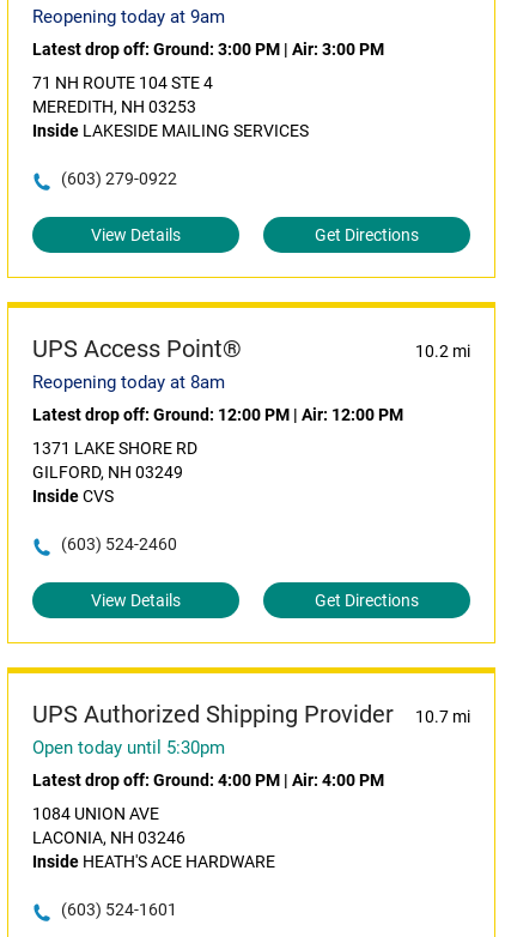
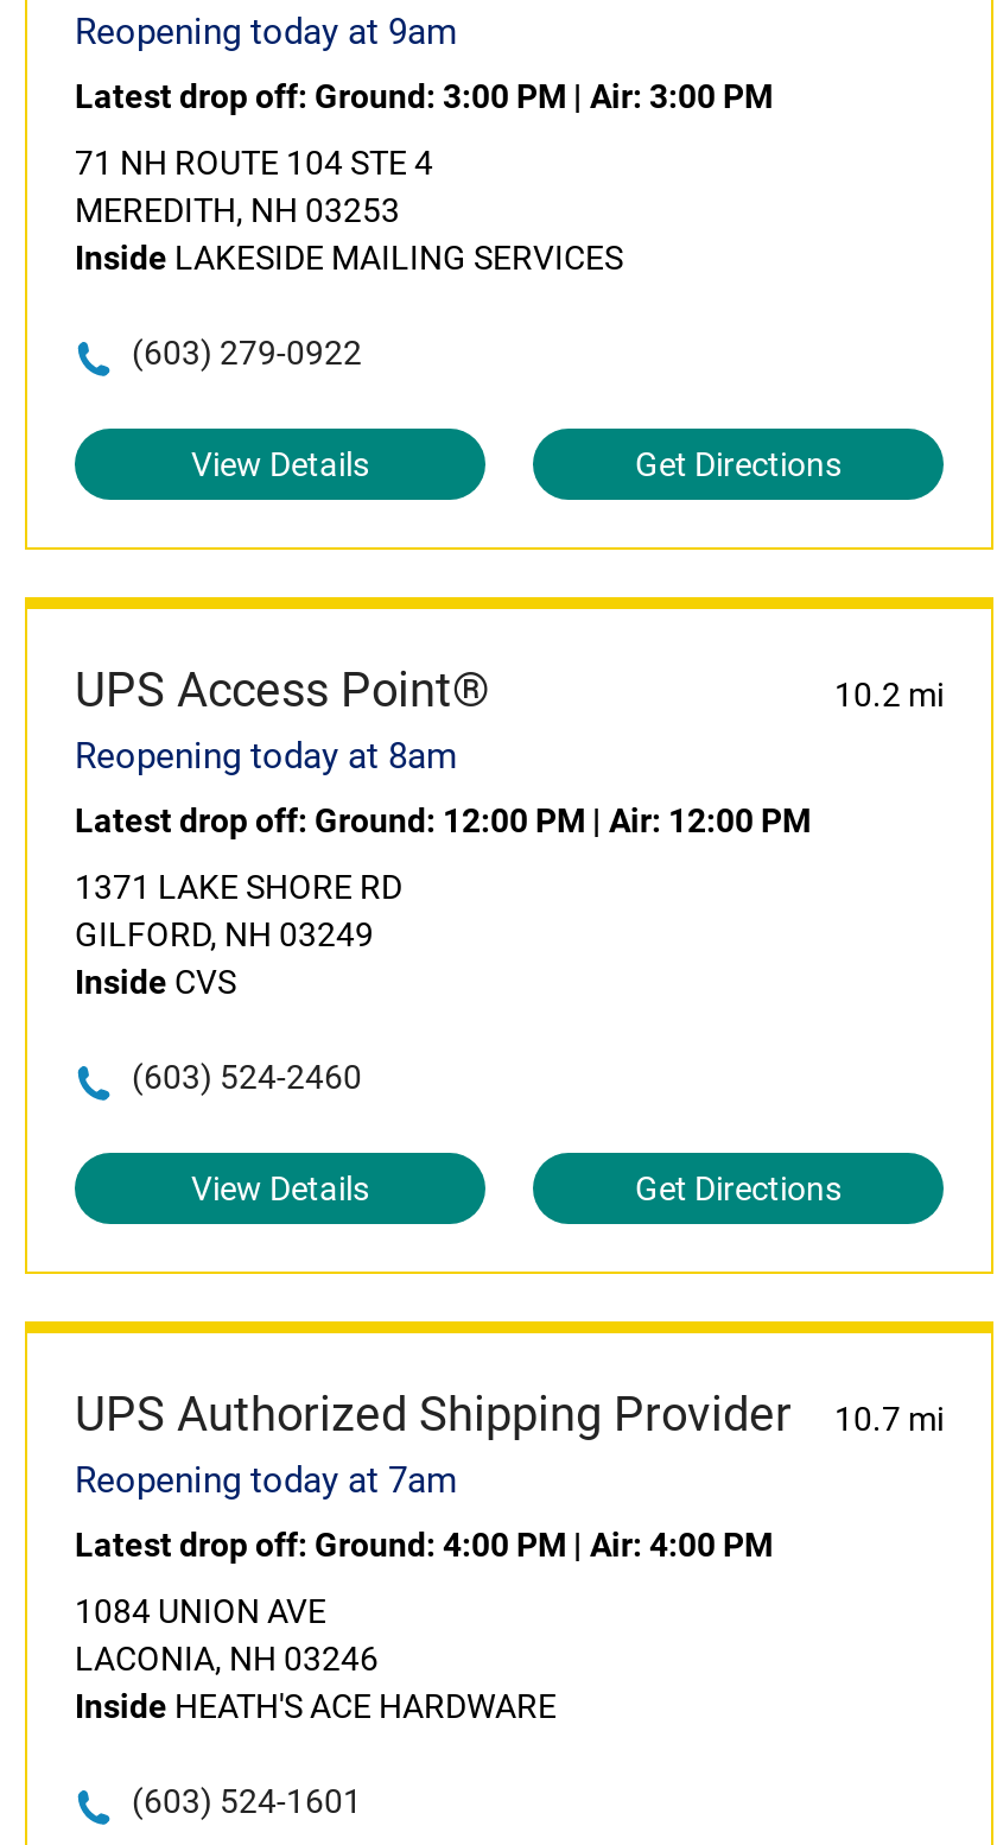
[32,737,225,759] Open today until 5:30pm -> [75,1460,457,1502] Reopening today at 7am

